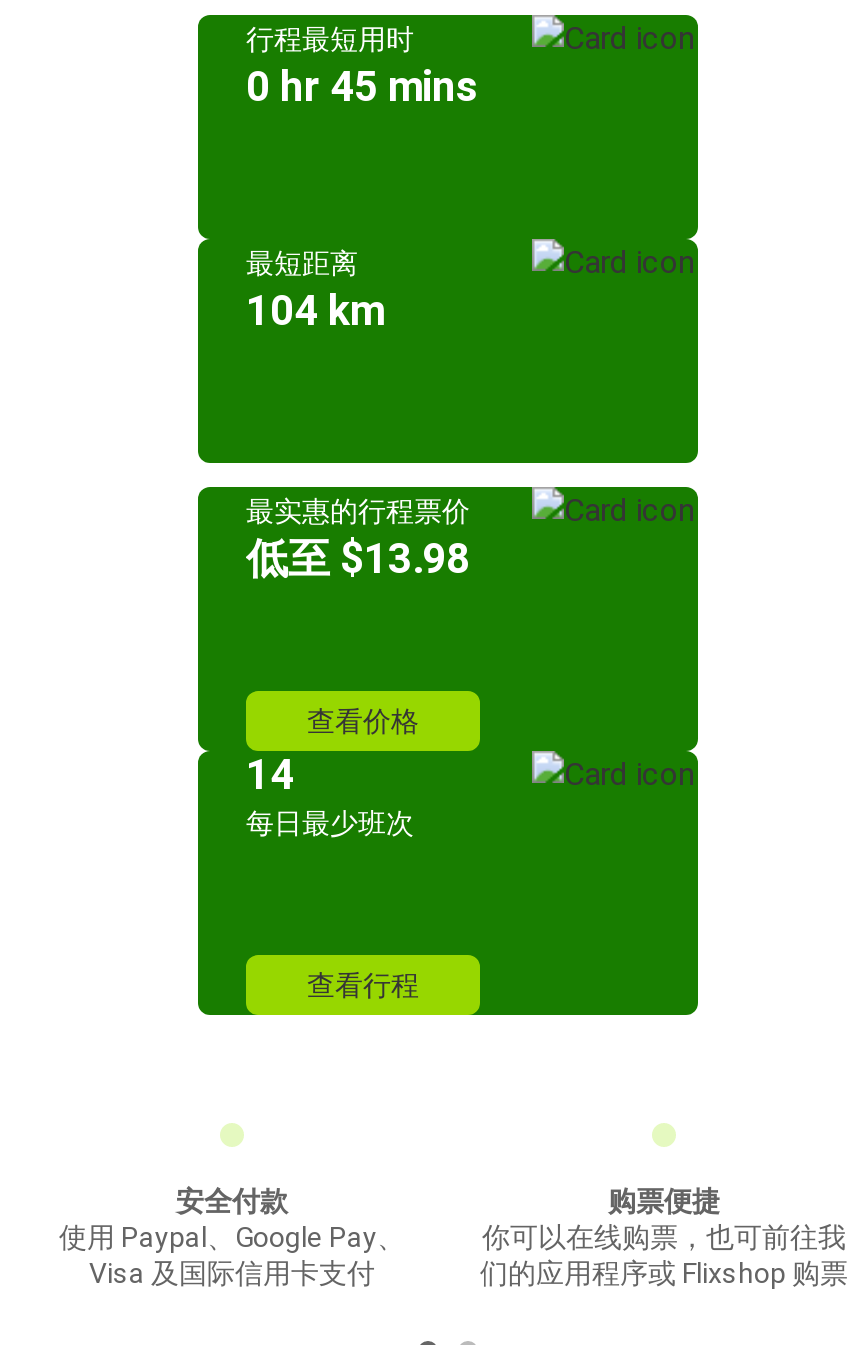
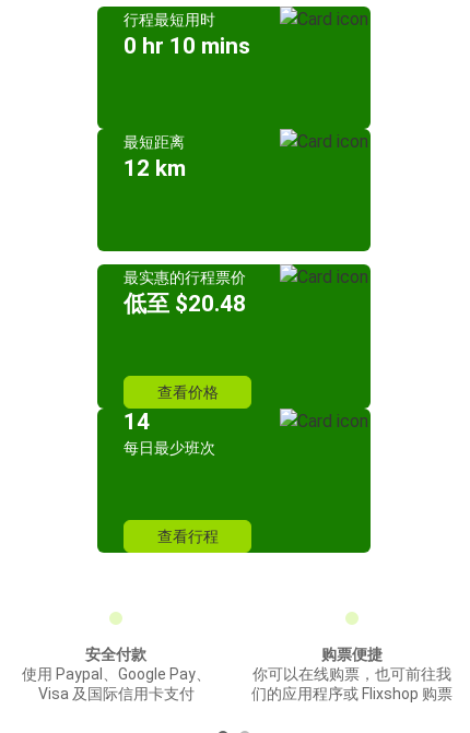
[246,63,478,111] 0 hr 45 mins -> [124,33,250,59] 0 hr 10 mins
[246,287,384,335] 104 km -> [124,155,186,181] 12 km
[246,535,470,583] 低至 $13.98 -> [124,291,246,317] 低至 $20.48

